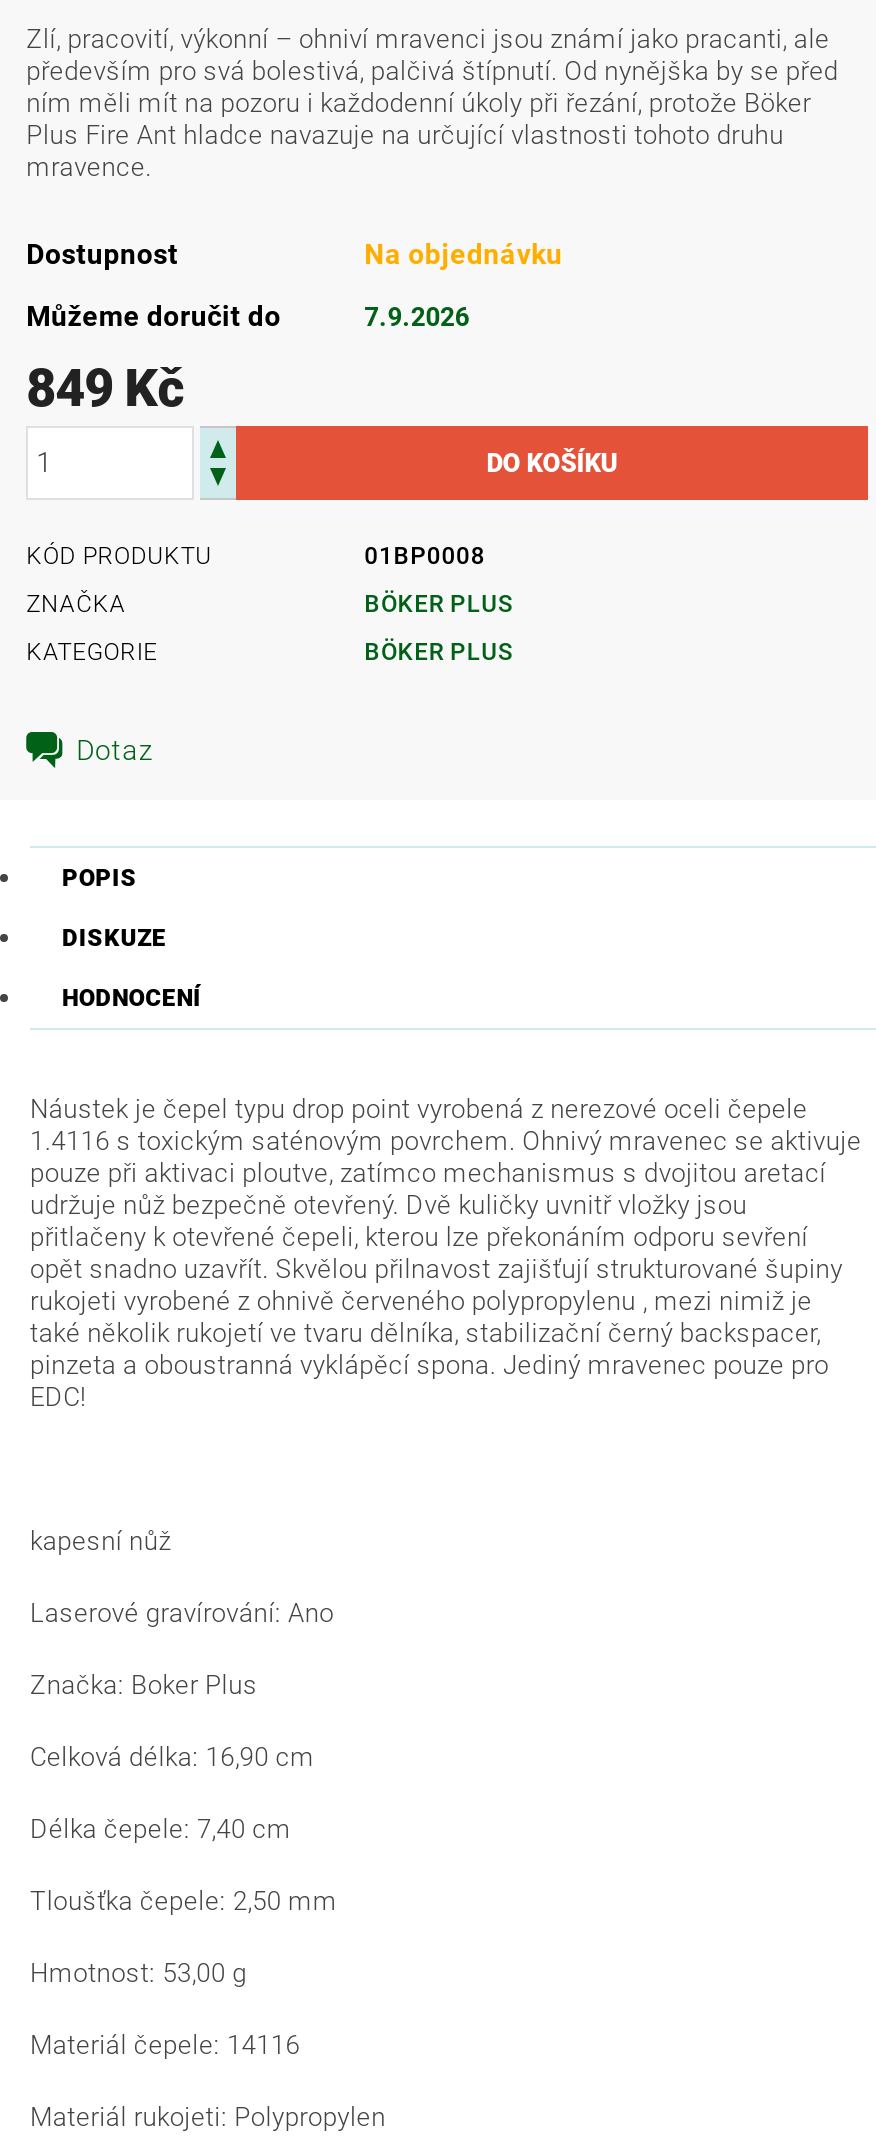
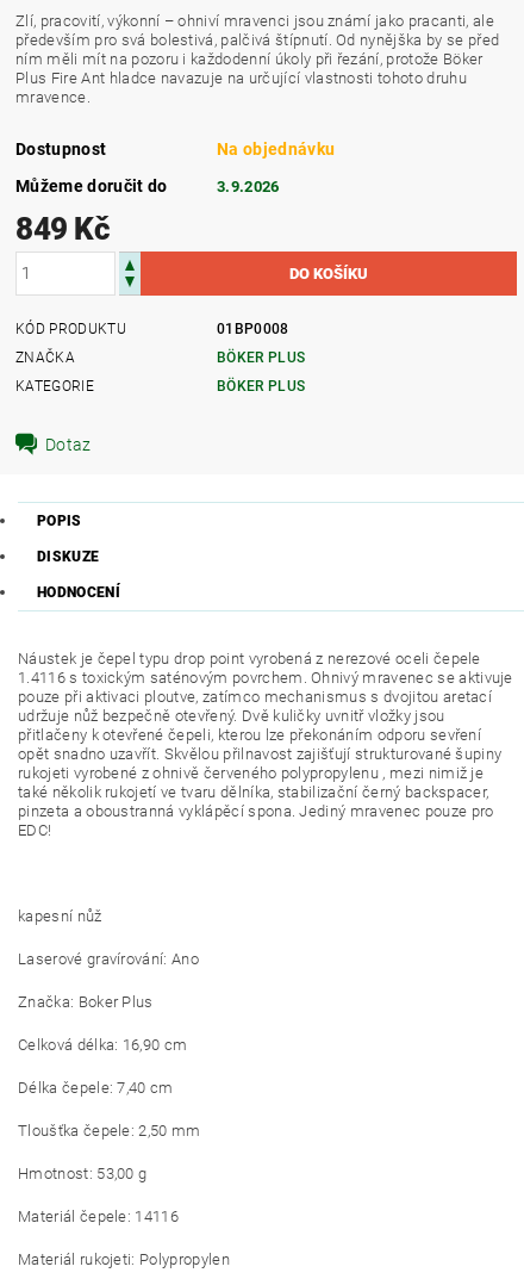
[364,301,469,331] 7.9.2026 -> [217,177,280,195] 3.9.2026

